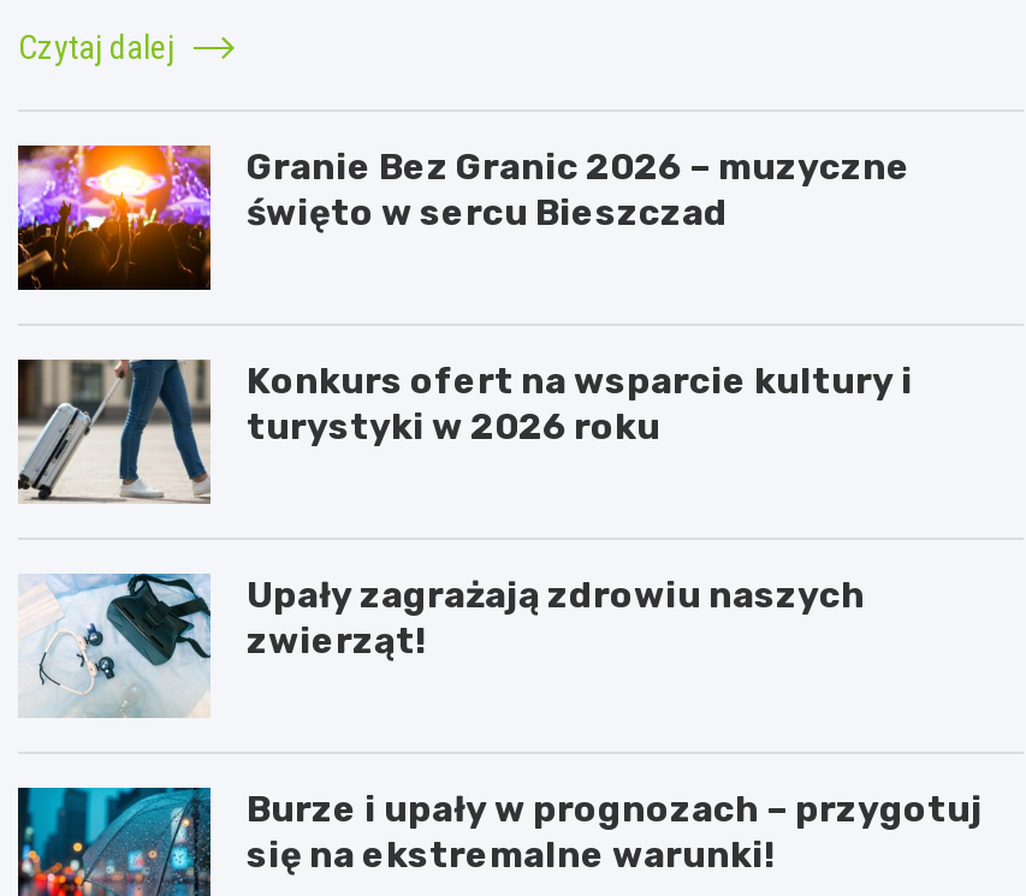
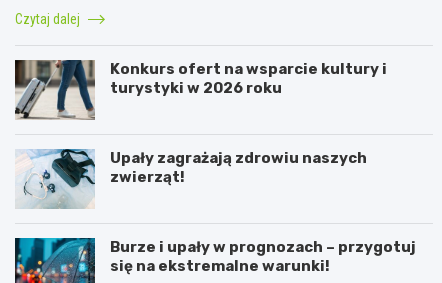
[16,143,911,292] [image] | Granie Bez Granic 2026 – muzyczne | święto w sercu Bieszczad -> none

